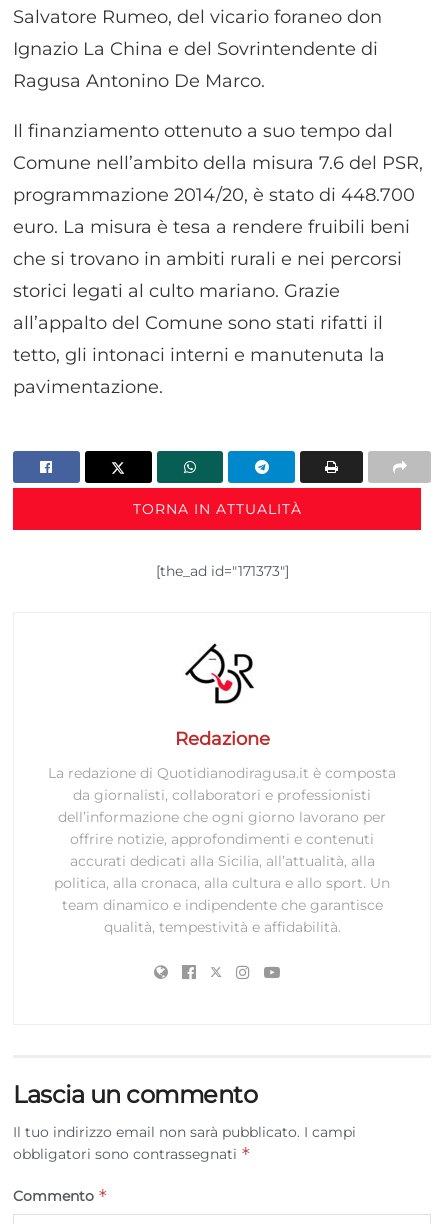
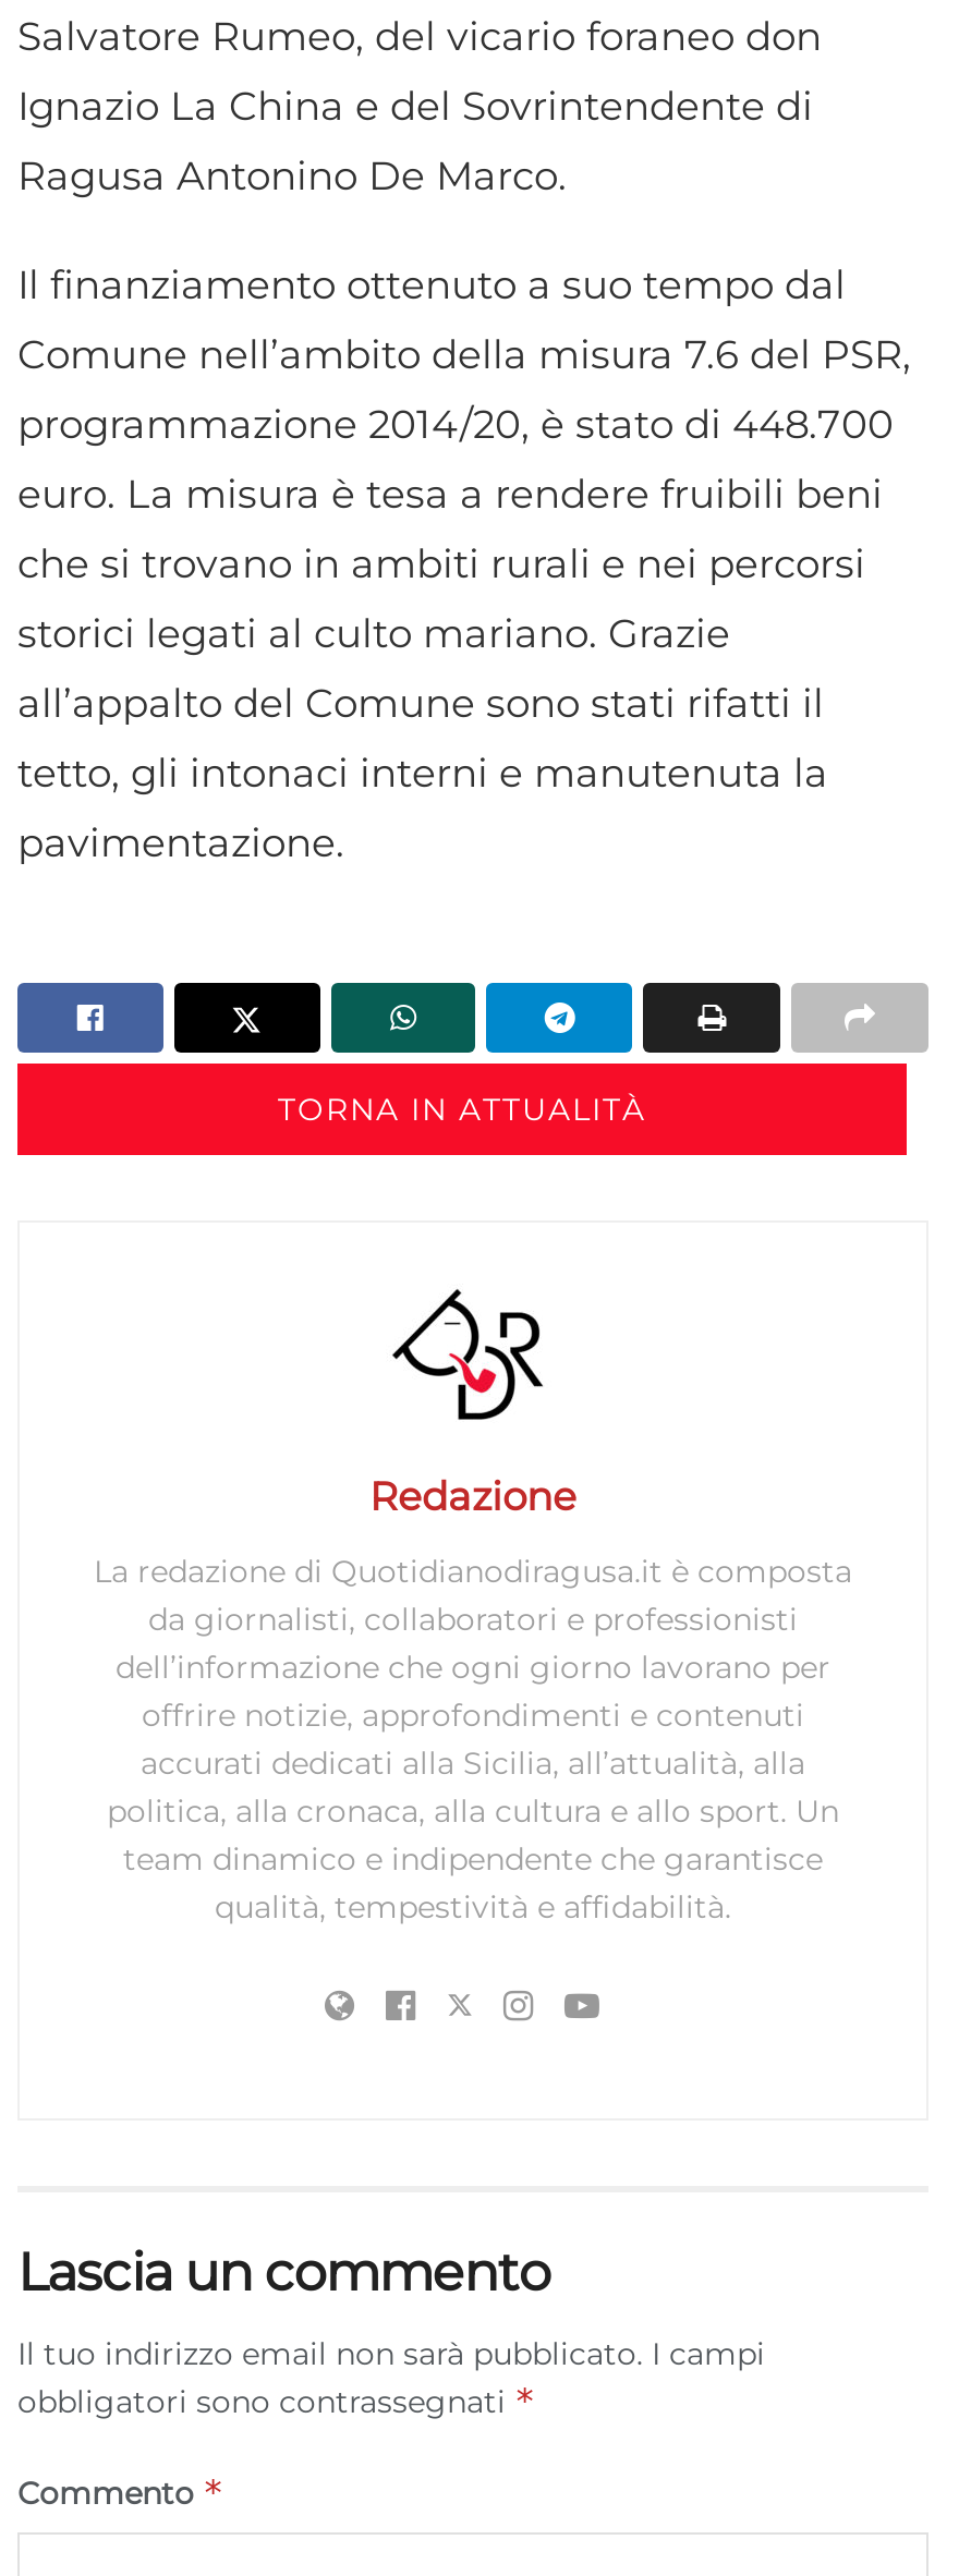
[155,562,288,580] [the_ad id="171373"] -> none

